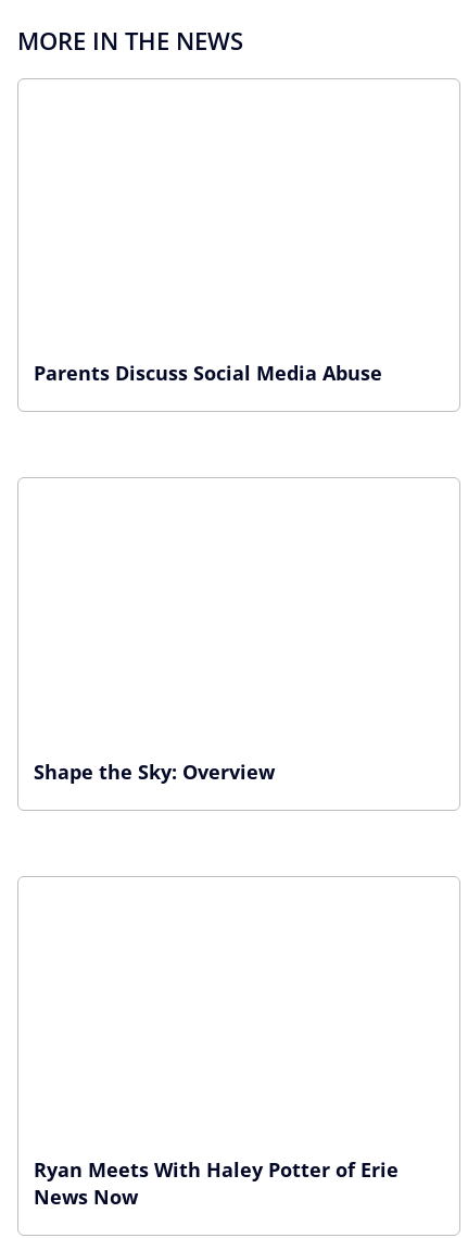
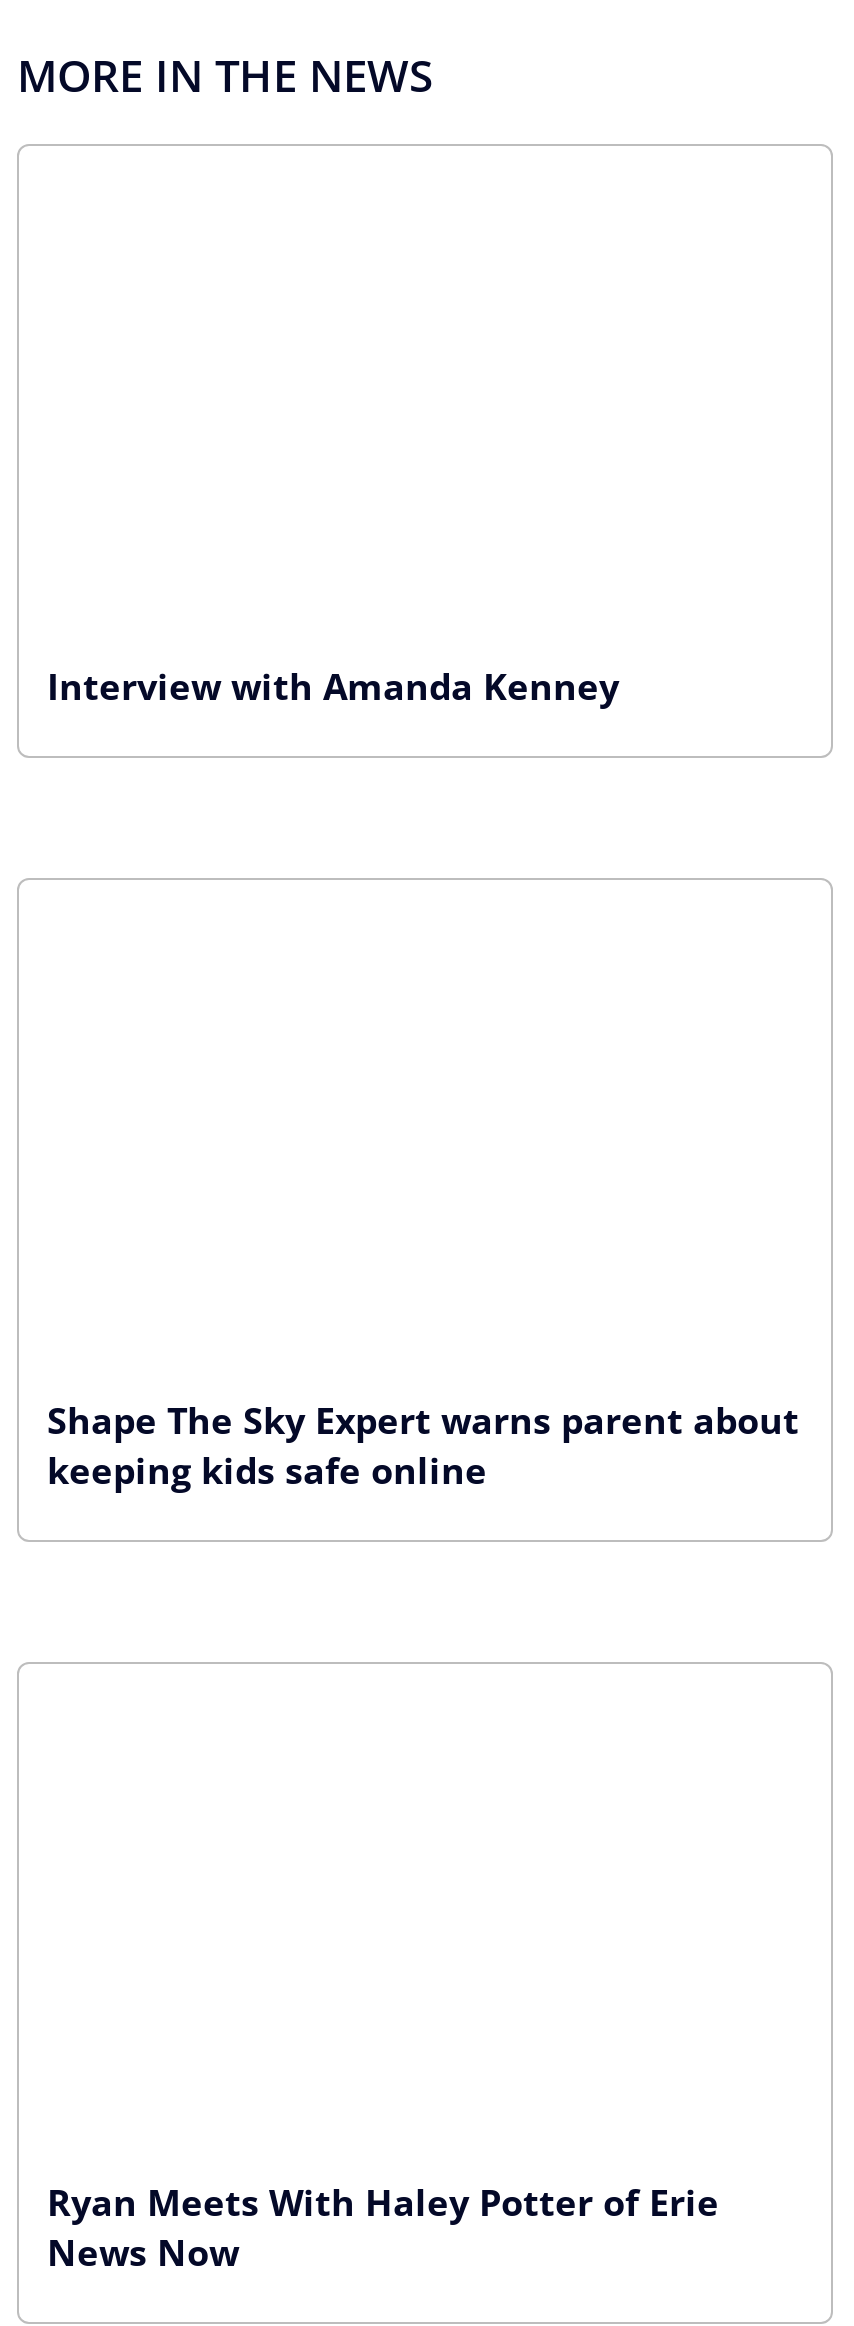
[34,360,382,386] Parents Discuss Social Media Abuse -> [47,662,619,710] Interview with Amanda Kenney
[34,758,275,784] Shape the Sky: Overview -> [47,1395,799,1493] Shape The Sky Expert warns parent about | keeping kids safe online

